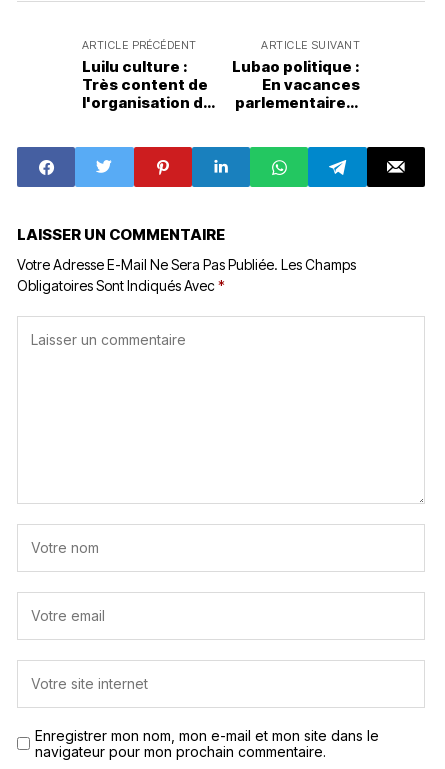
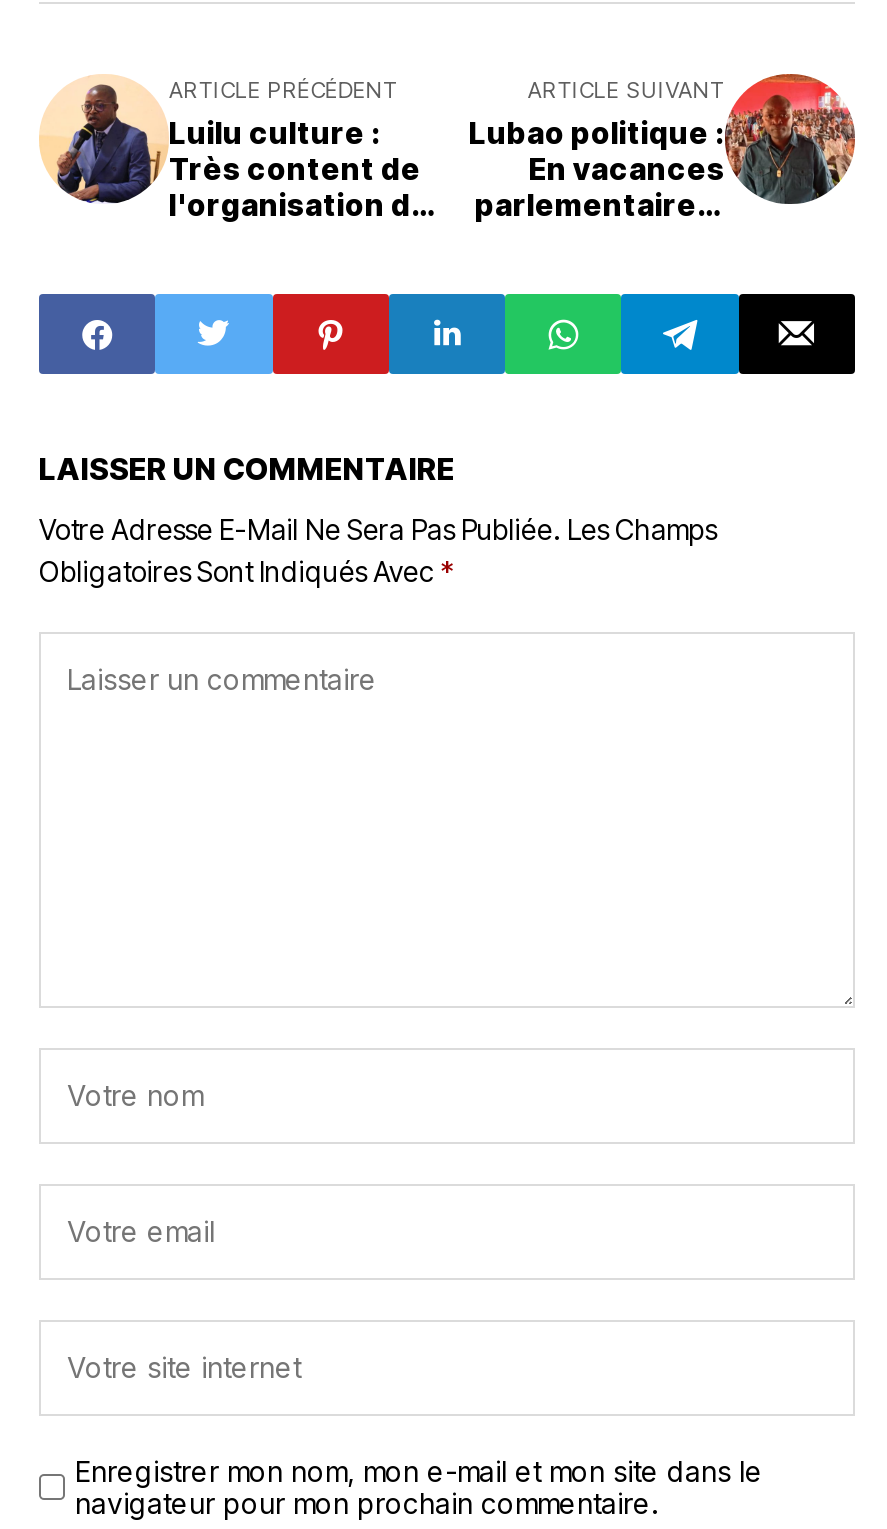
none -> [39,74,163,206] [image]
none -> [733,72,857,206] [image]

